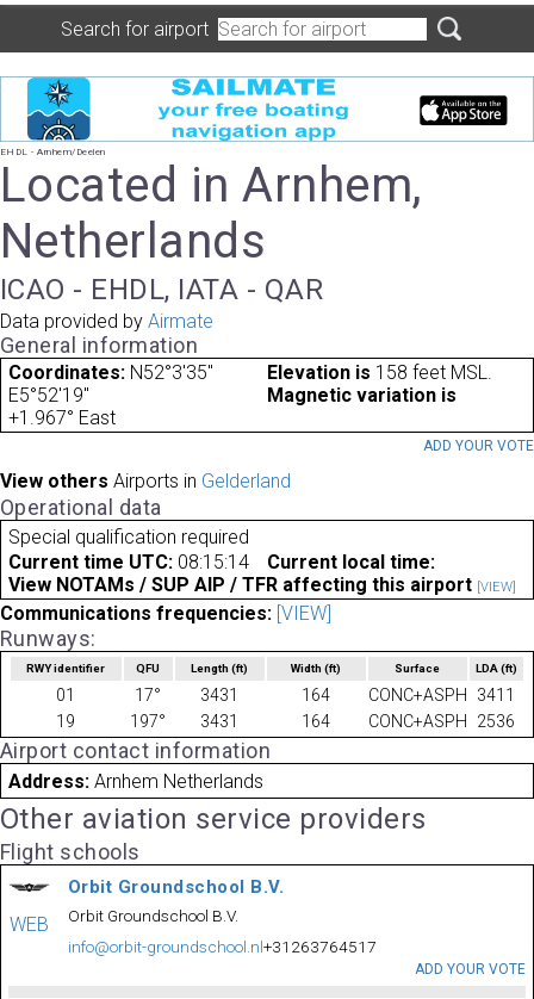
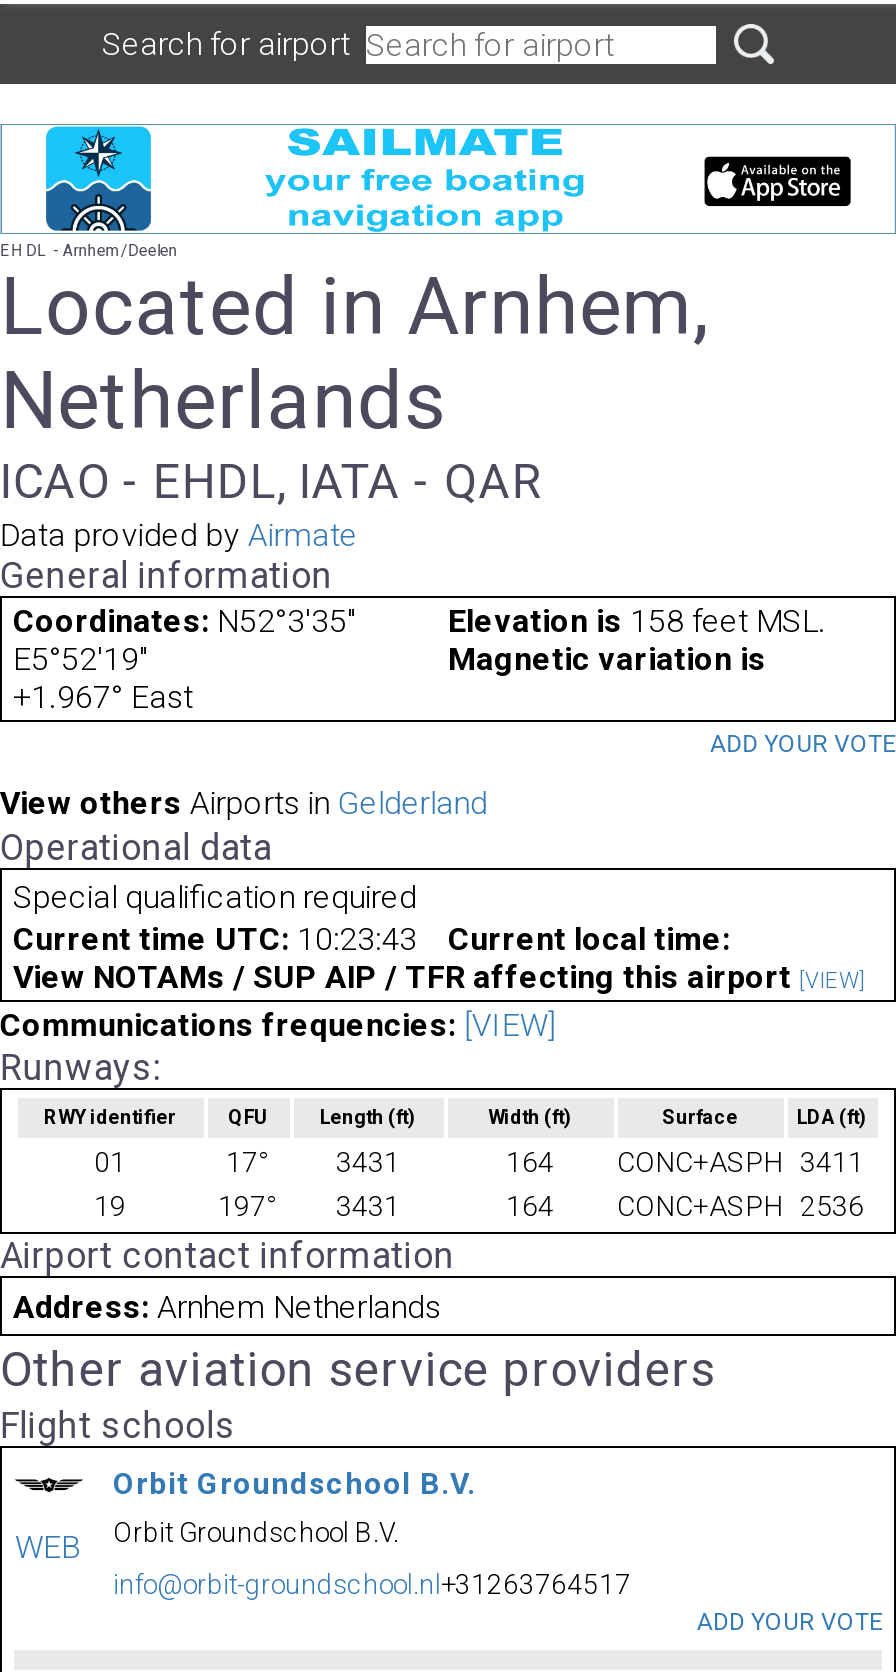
[8,551,249,574] Current time UTC: 08:15:14 -> [13,921,417,959] Current time UTC: 10:23:43

